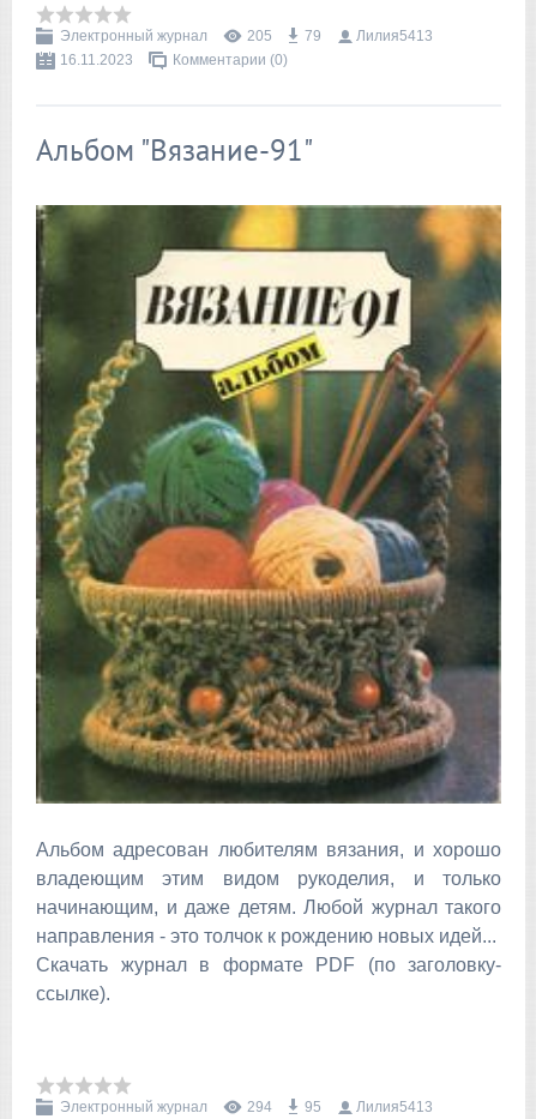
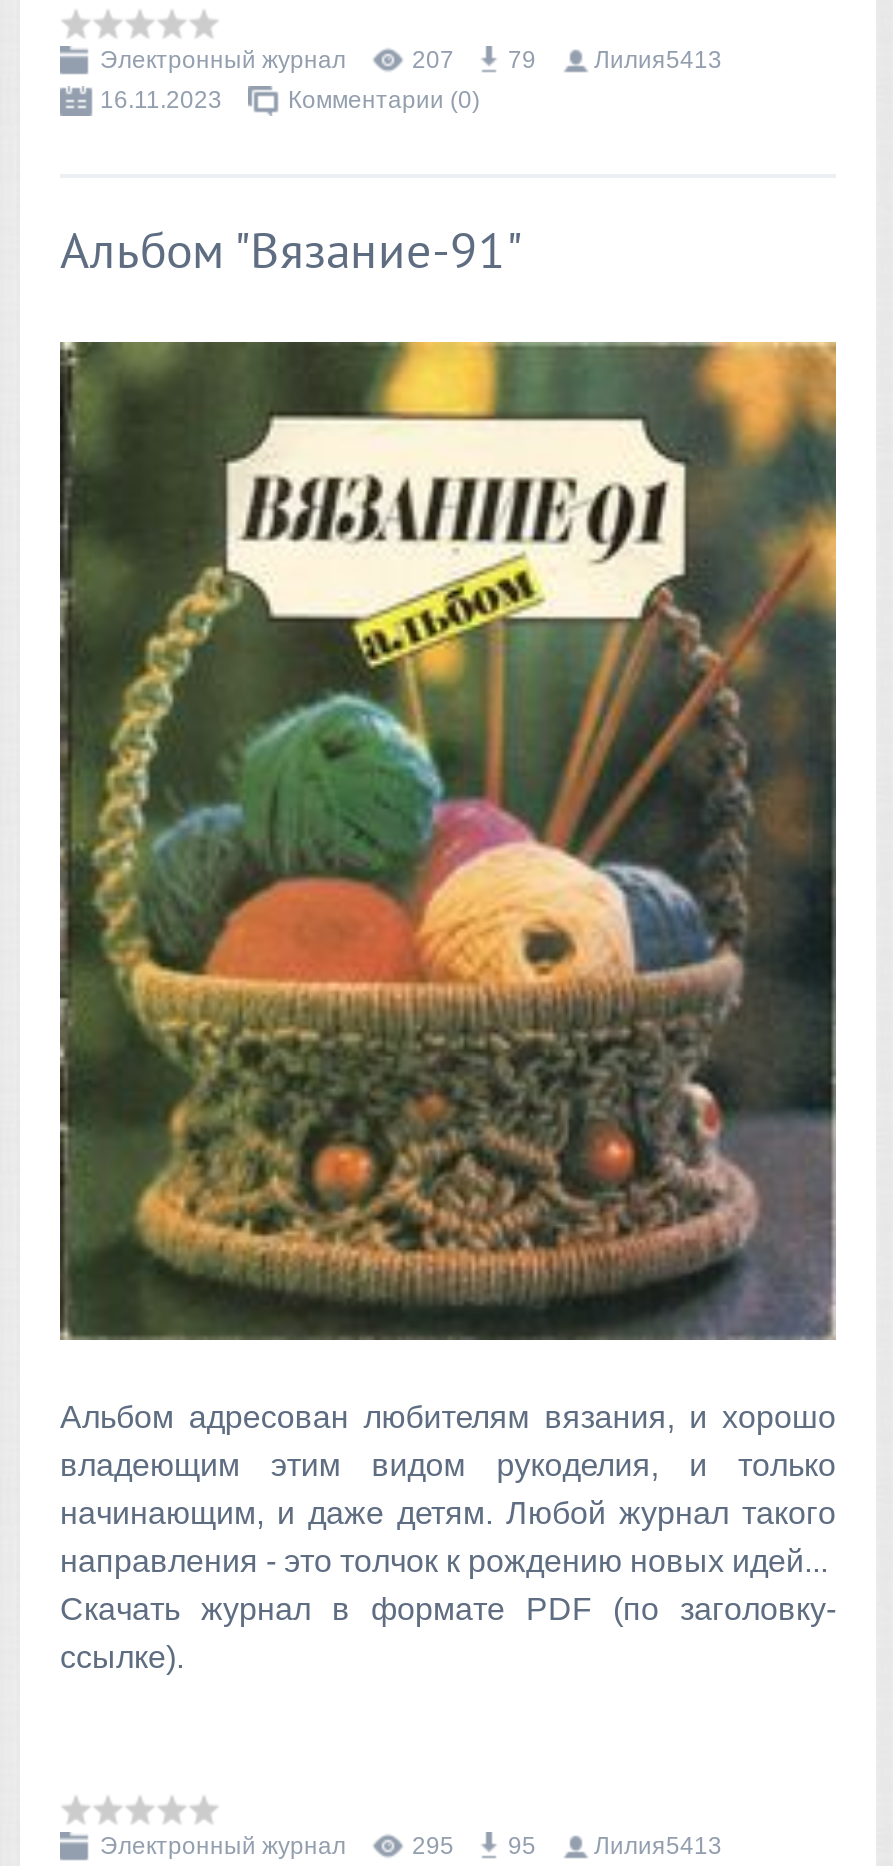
[247,27,321,44] 205 79 -> [412,45,536,73] 207 79
[247,1098,321,1115] 294 95 -> [412,1831,536,1859] 295 95

